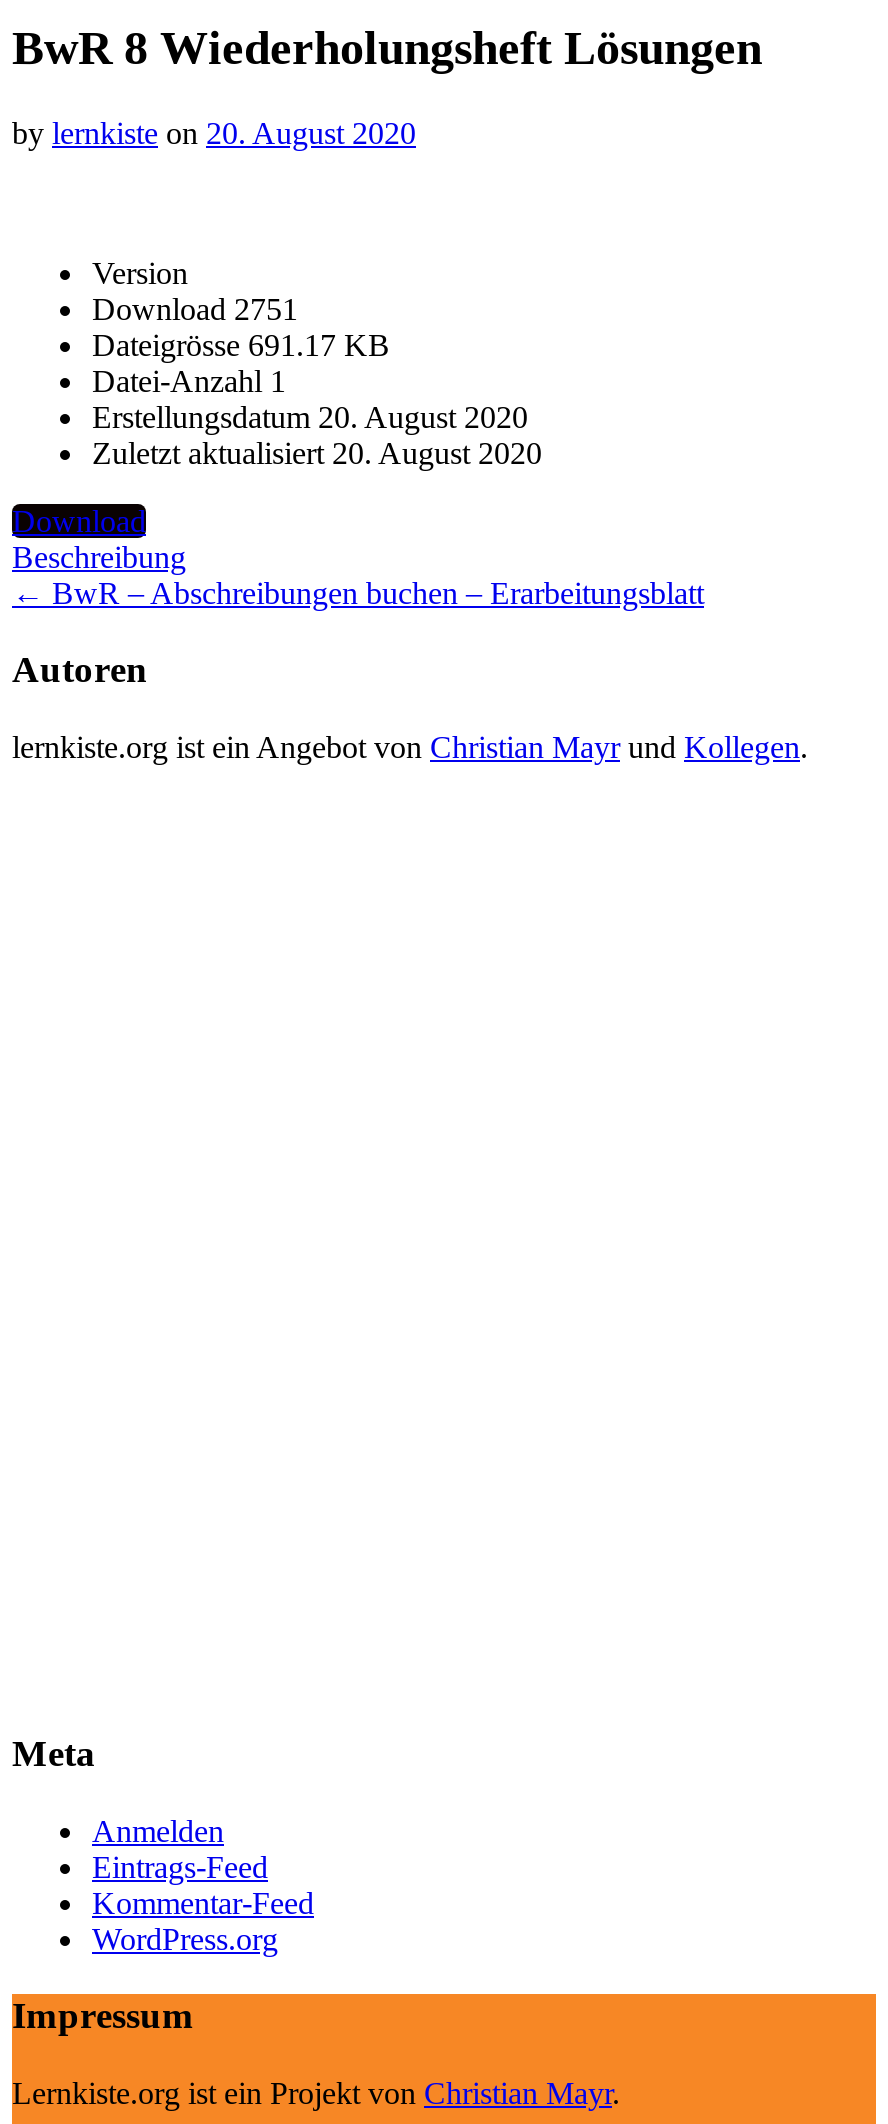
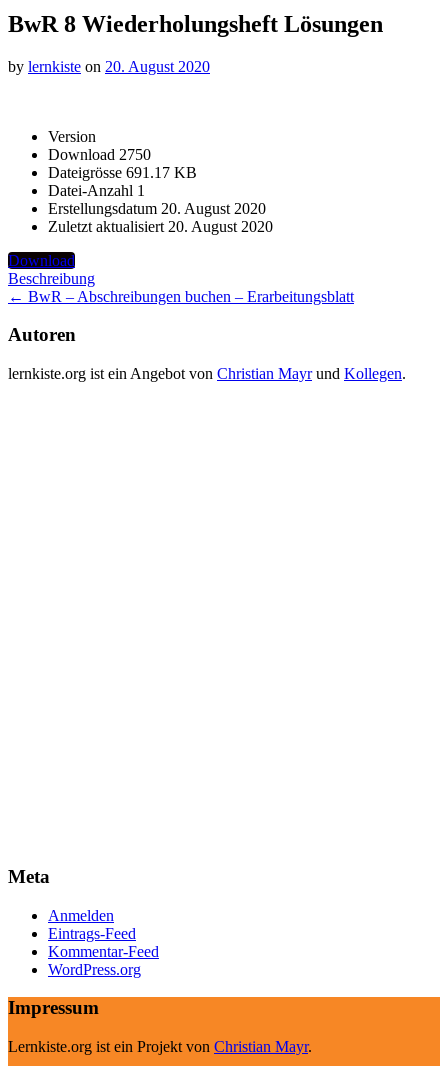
[92,291,298,325] Download 2751 -> [48,146,151,163] Download 2750

